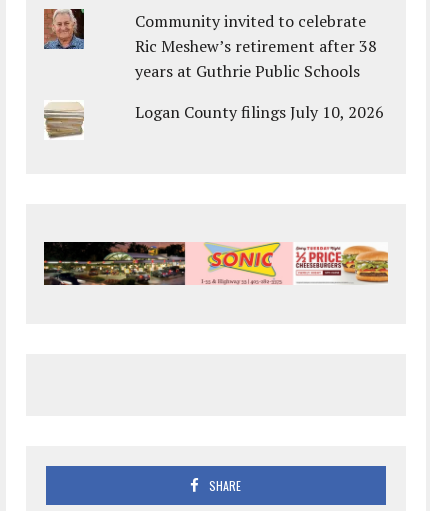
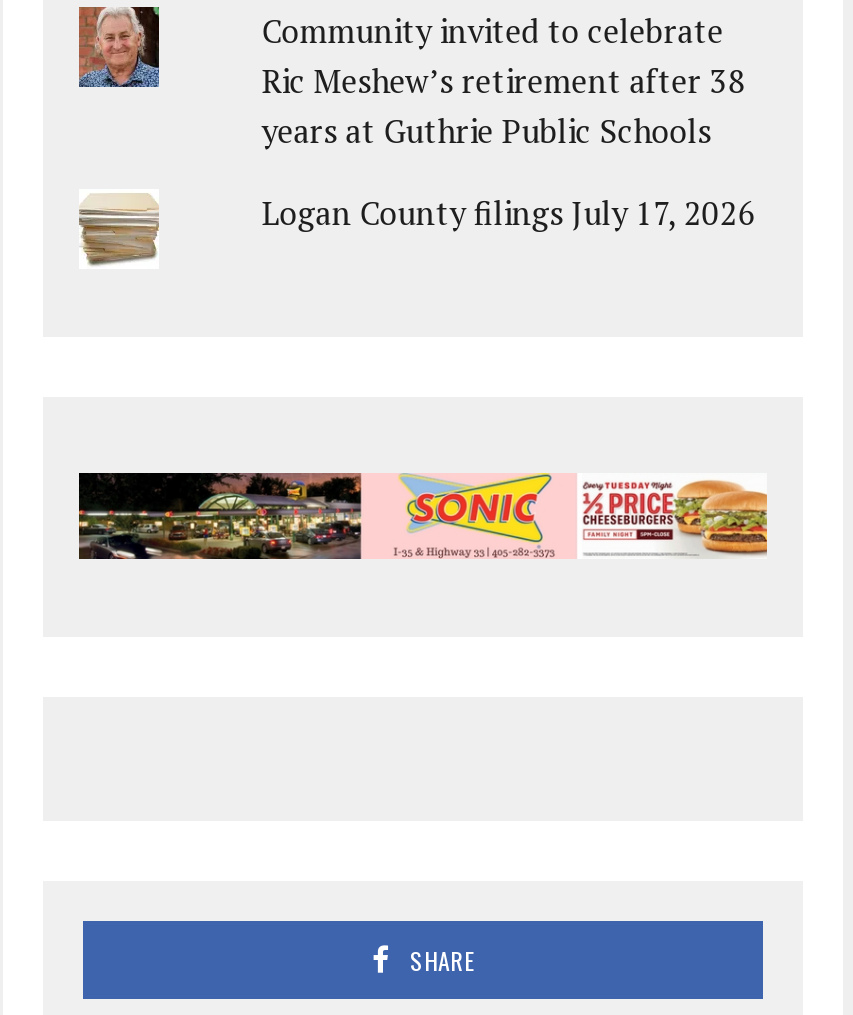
[135,101,384,123] Logan County filings July 10, 2026 -> [262,191,756,235] Logan County filings July 17, 2026

